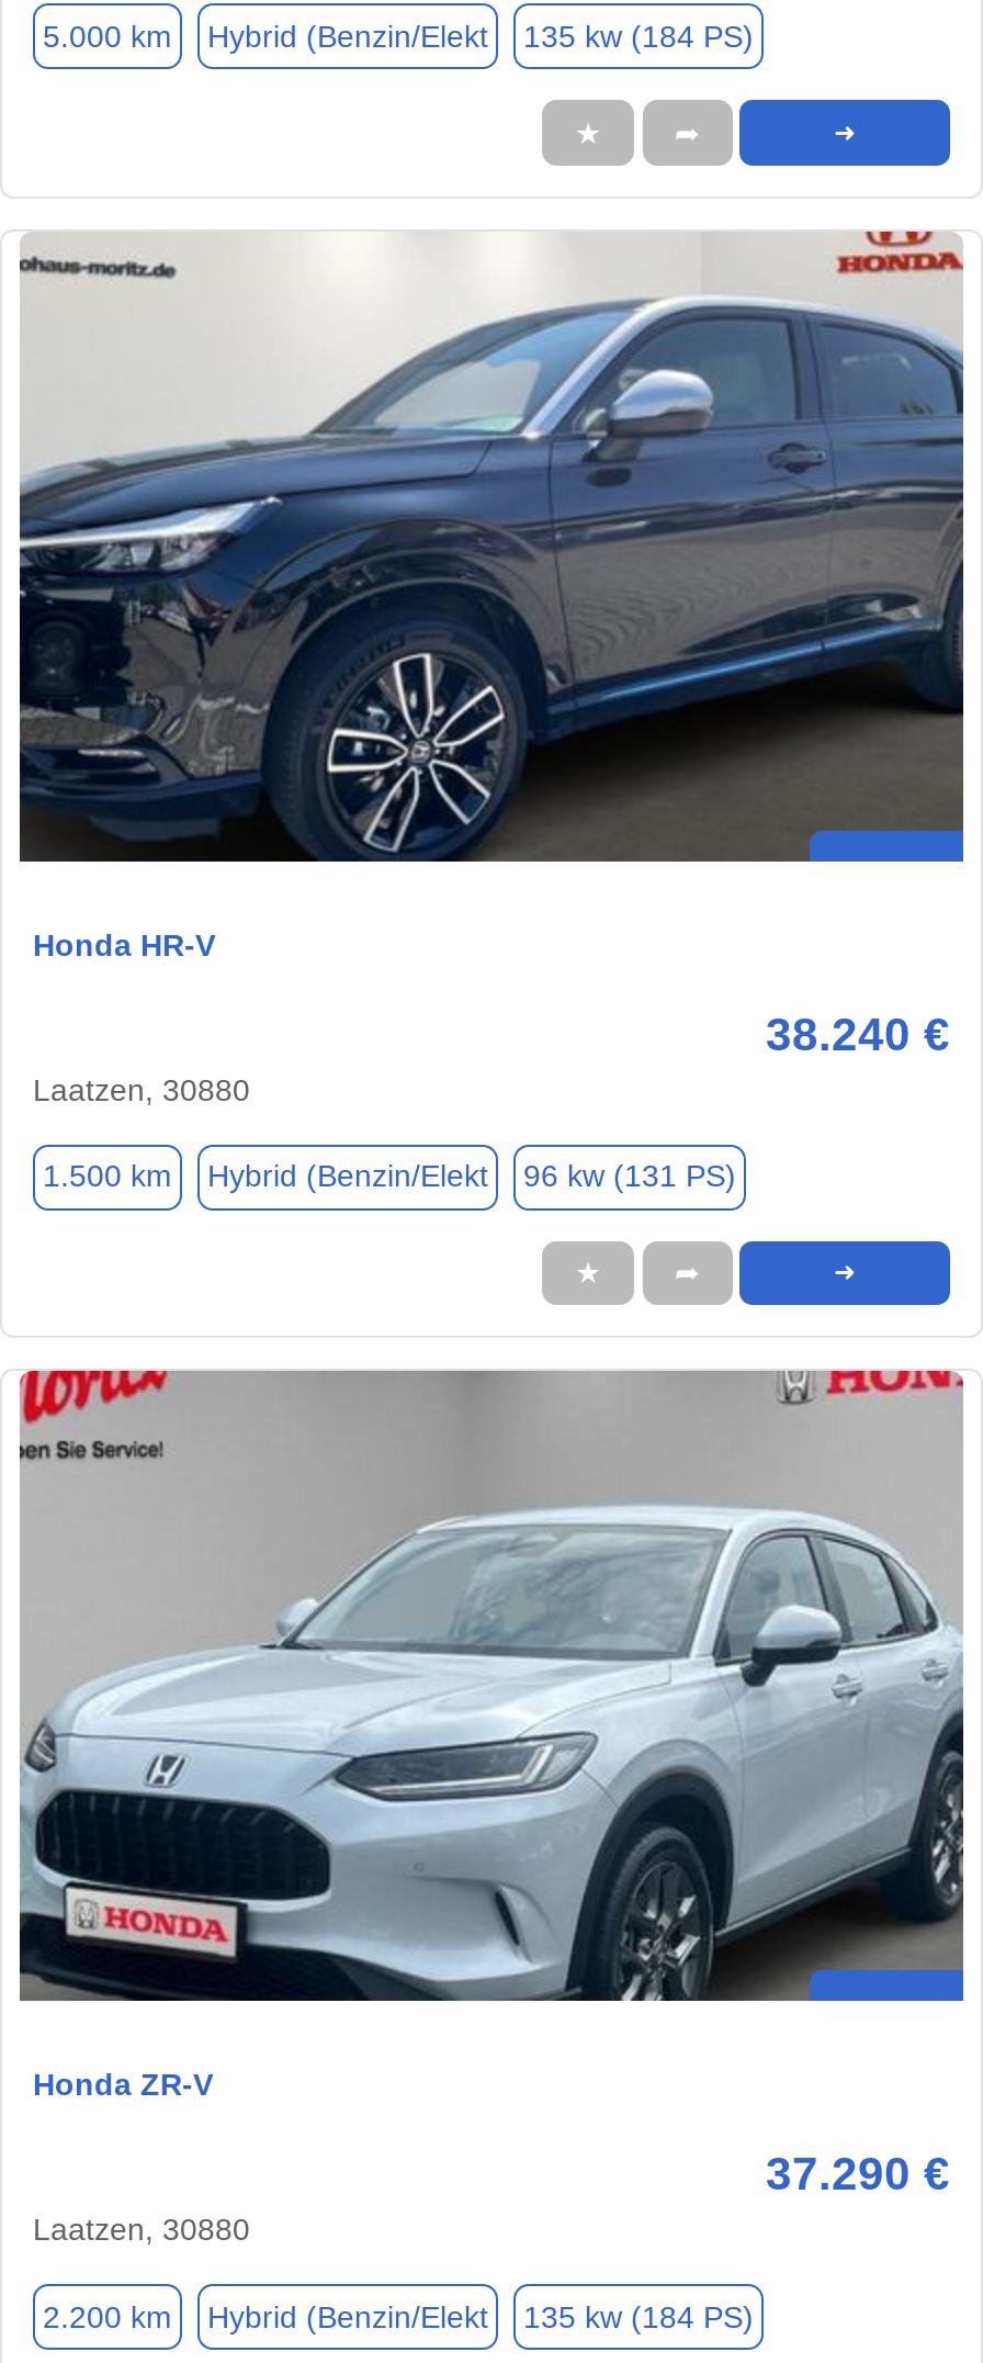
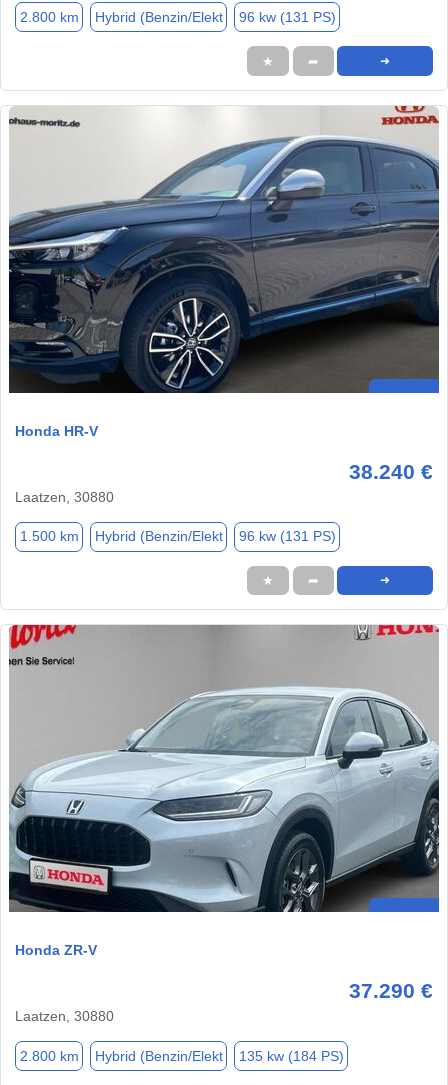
[43,19,172,54] 5.000 km -> [19,9,78,25] 2.800 km
[523,19,754,54] 135 kw (184 PS) -> [238,9,335,25] 96 kw (131 PS)
[43,2299,754,2334] 2.200 km Hybrid (Benzin/Elekt 135 kw (184 PS) -> [19,1048,343,1064] 2.800 km Hybrid (Benzin/Elekt 135 kw (184 PS)

